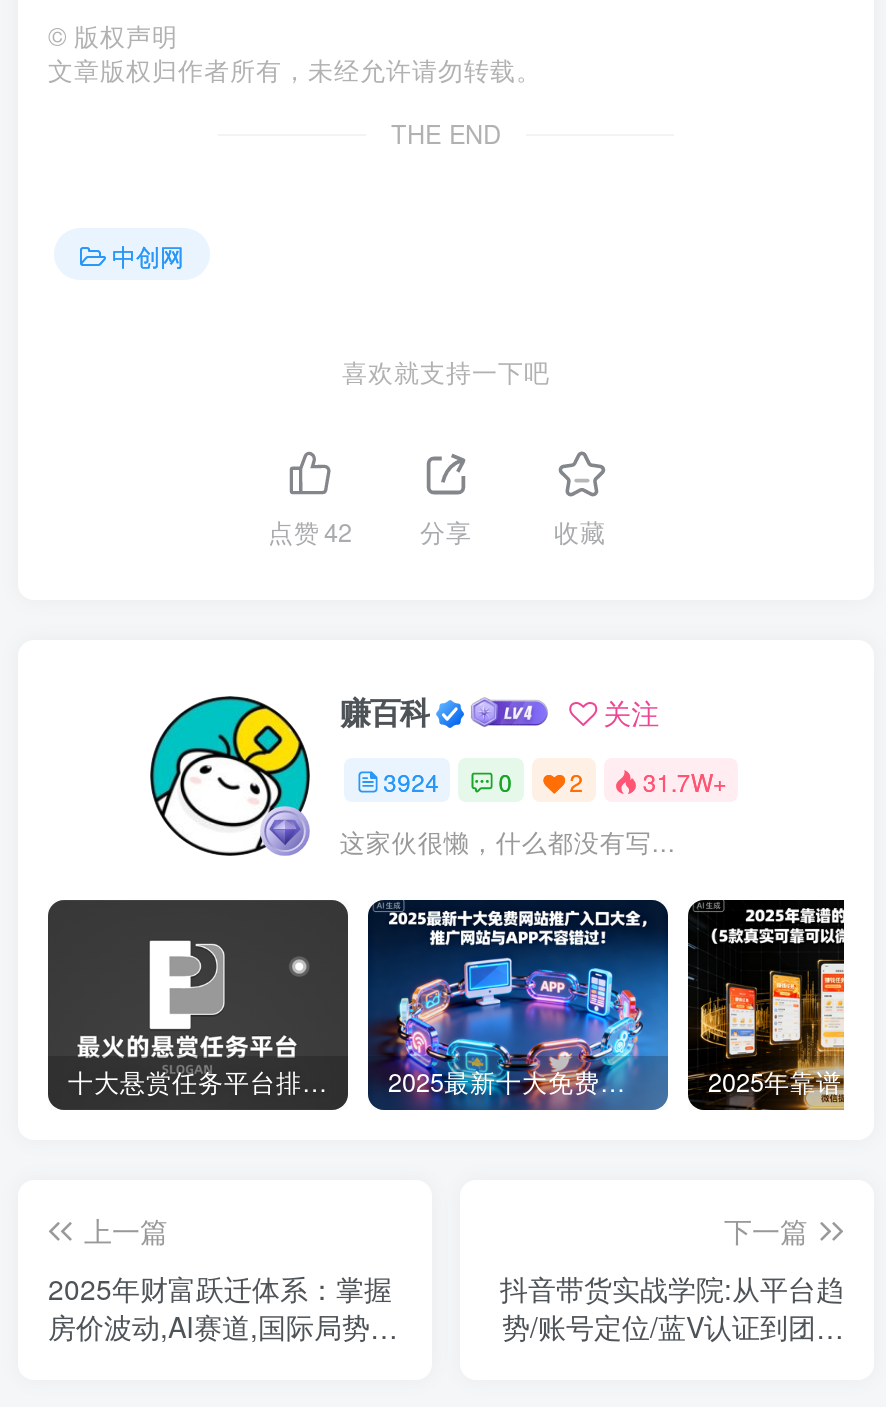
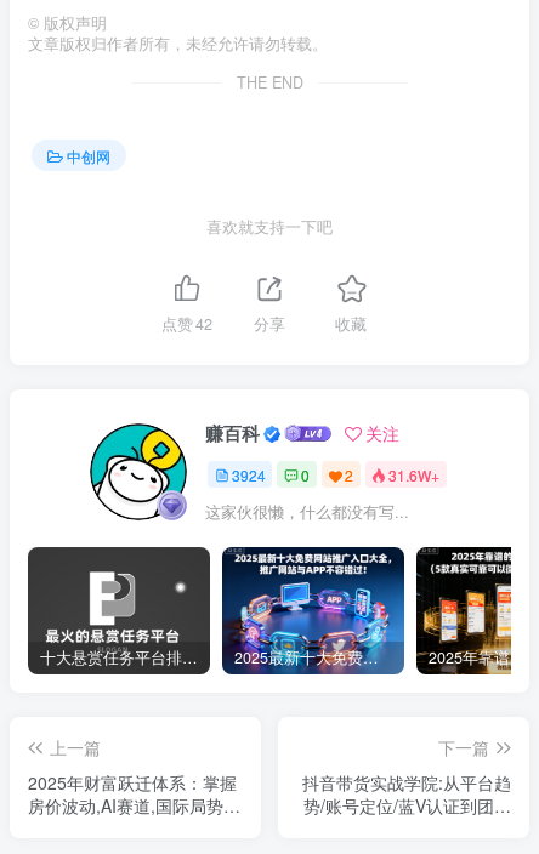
[383,763,727,797] 3924 0 2 31.7W+ -> [231,464,440,485] 3924 0 2 31.6W+

